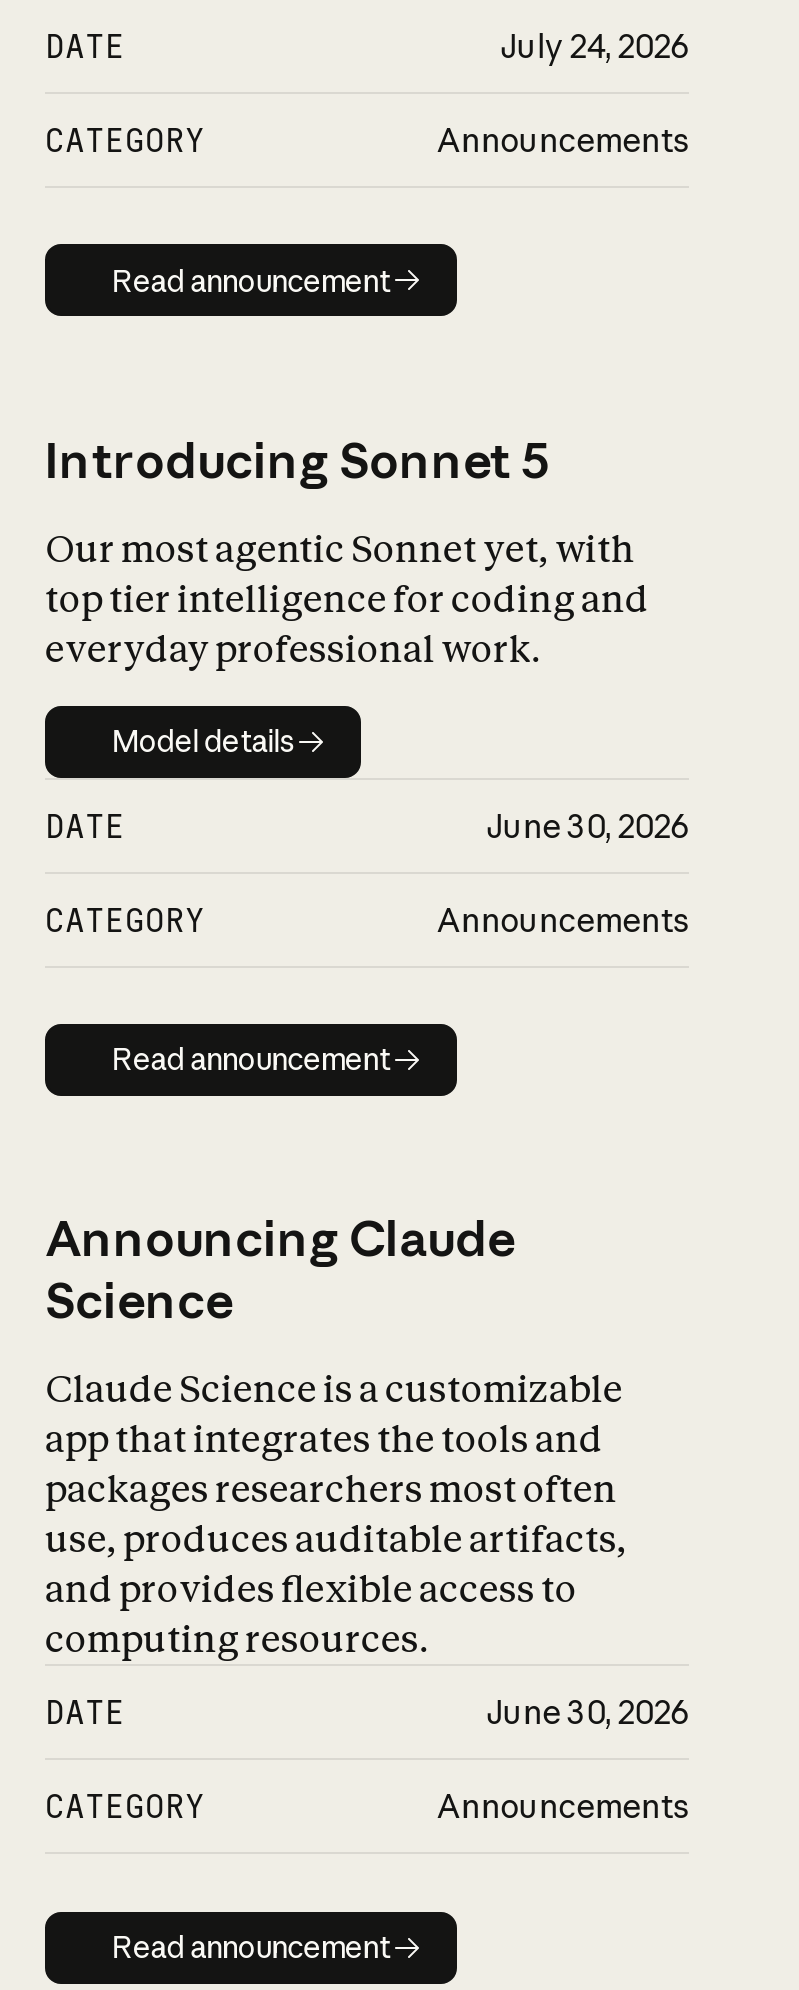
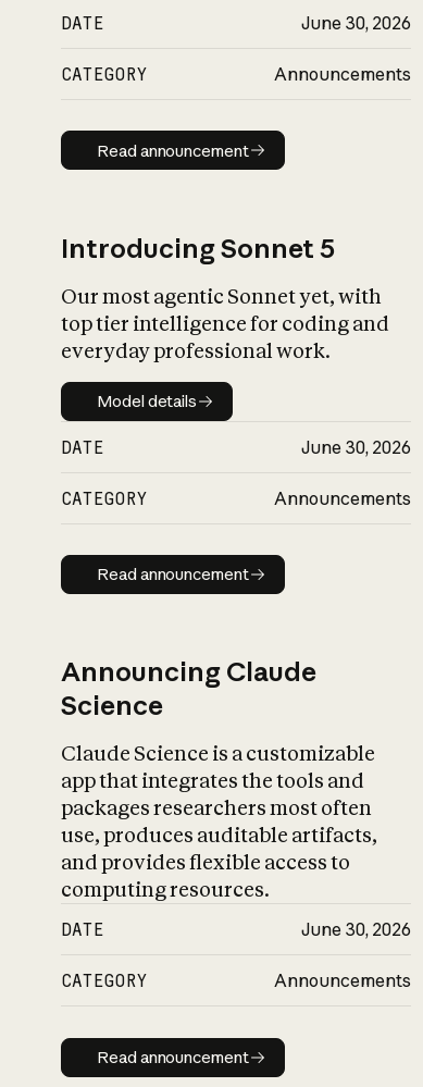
[501,26,689,66] July 24, 2026 -> [301,12,411,34] June 30, 2026

